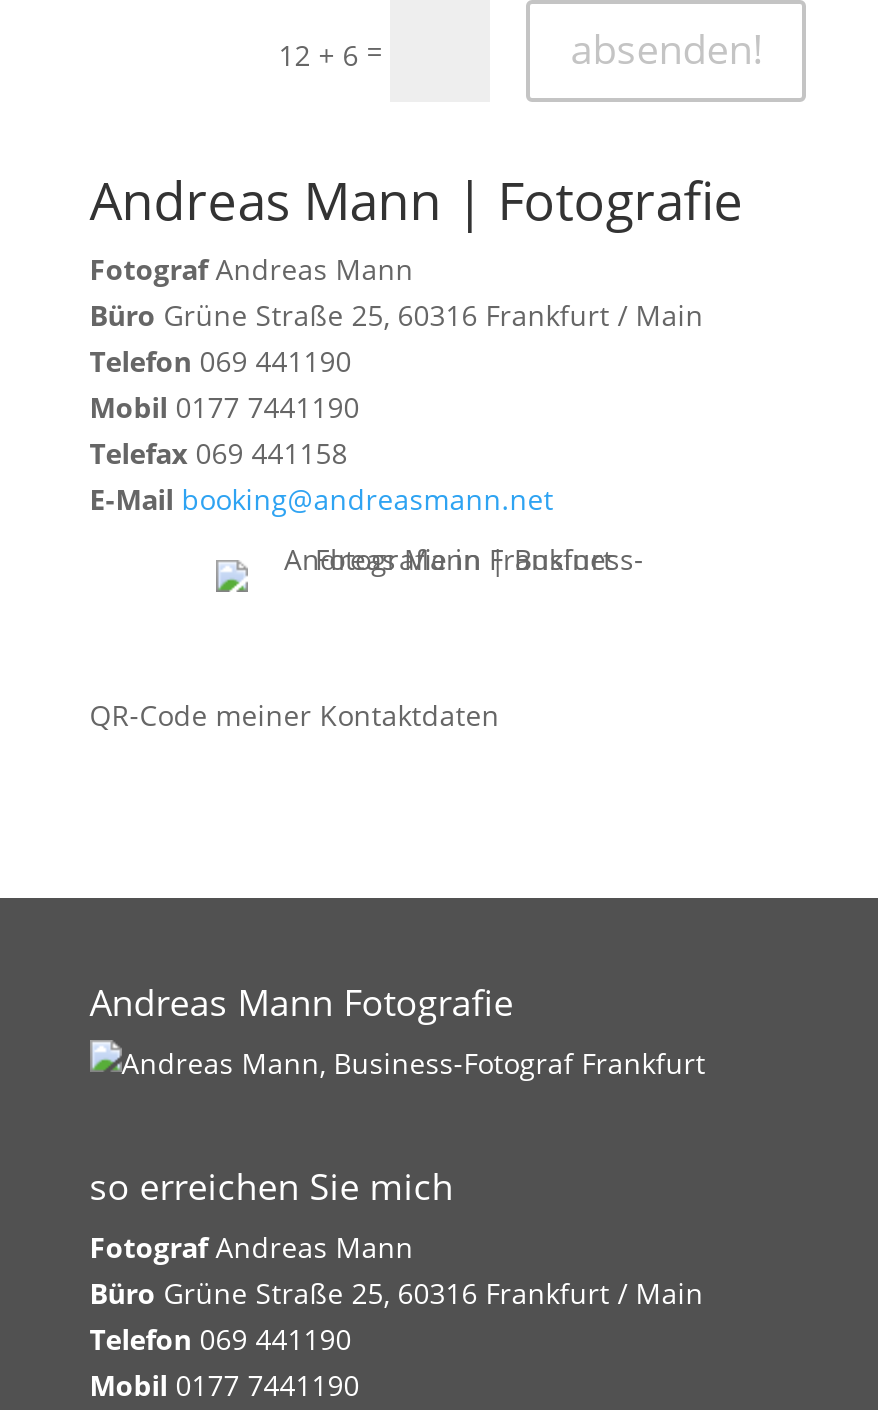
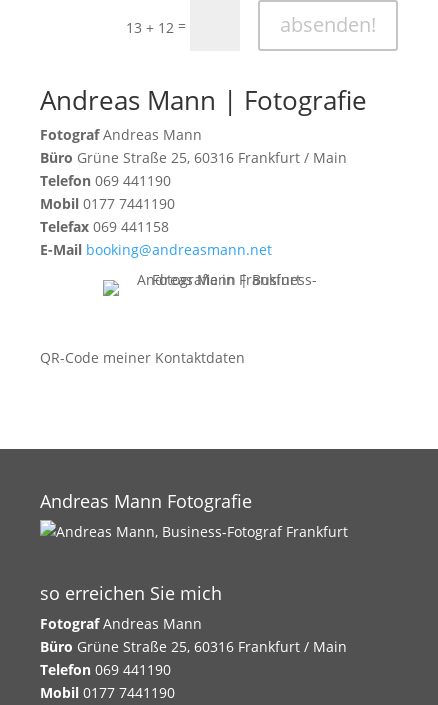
[278,32,390,73] 12 + 6 = -> [126,16,190,37] 13 + 12 =

